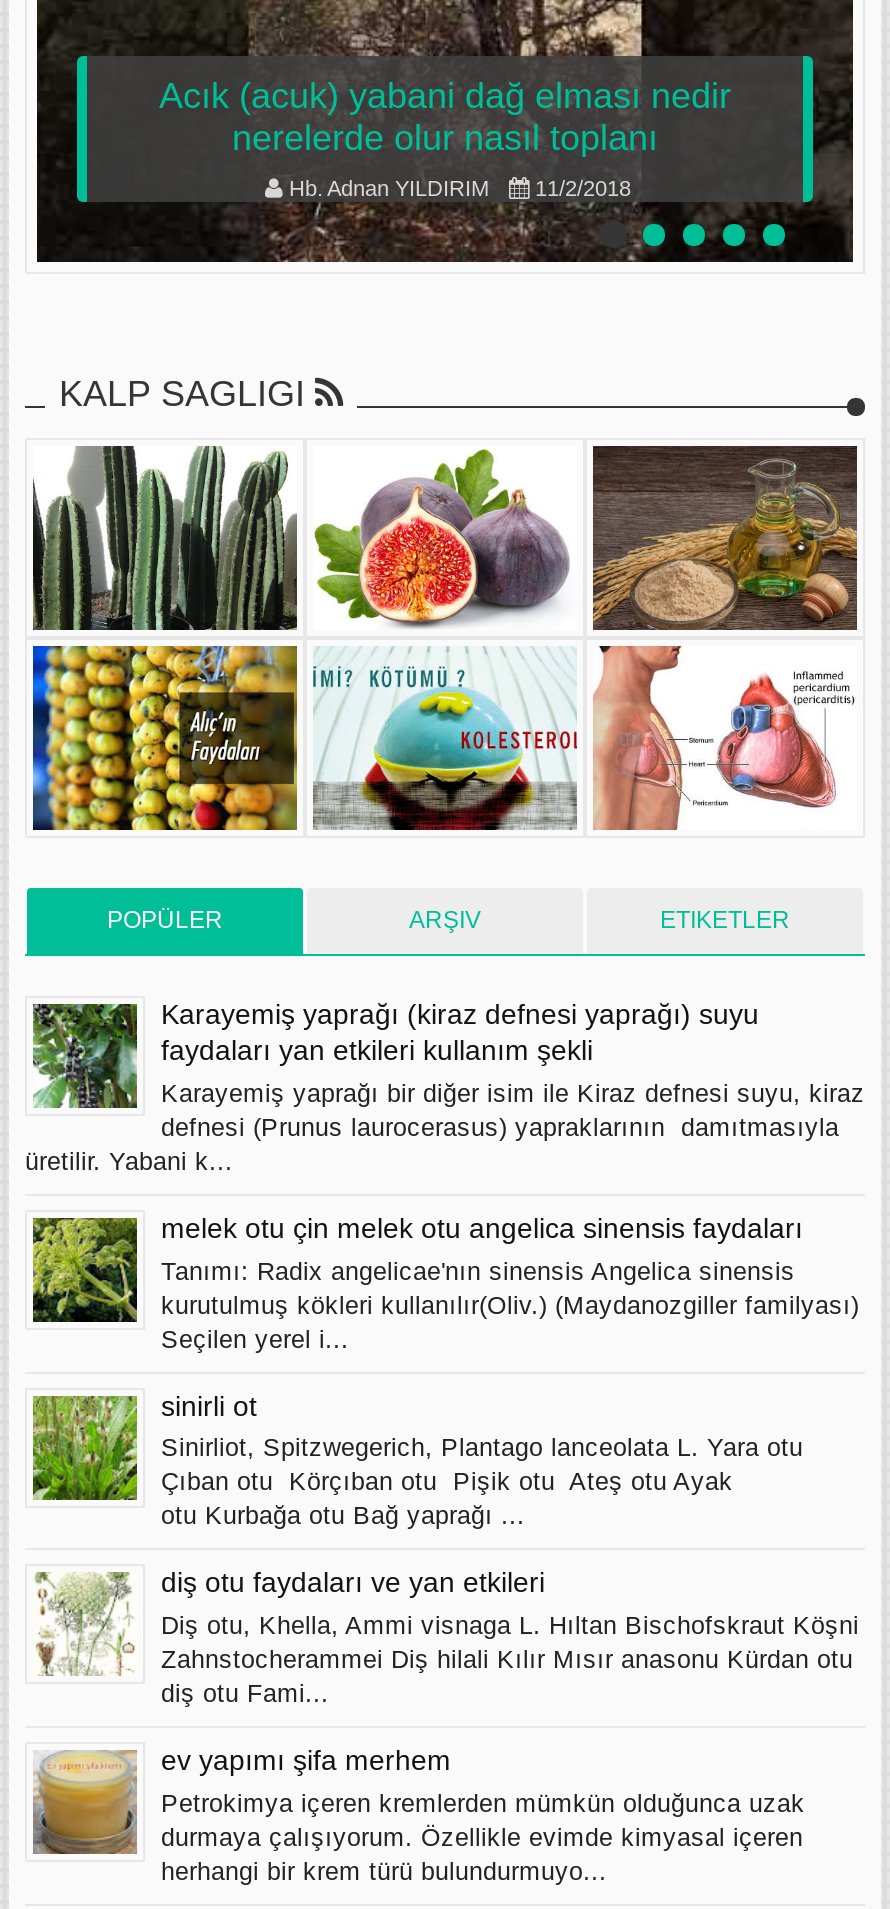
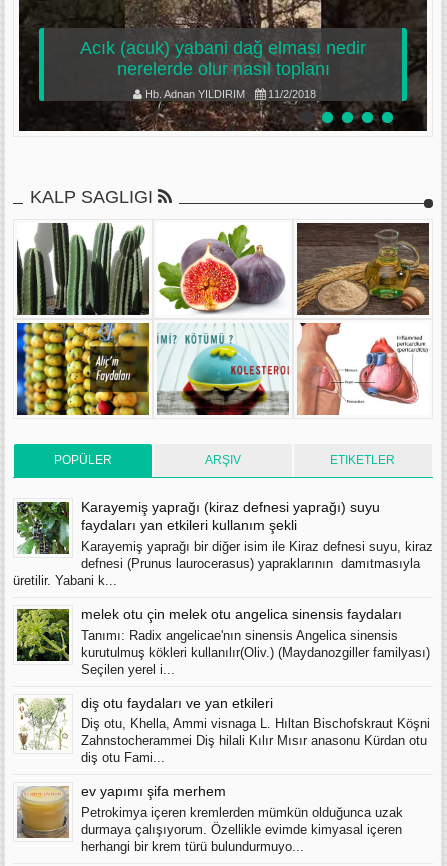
[33,1389,811,1531] [image] | sinirli ot | Sinirliot, Spitzwegerich, Plantago lanceolata L. Yara otu | Çıban otu Körçıban otu Pişik otu Ateş otu Ayak | otu Kurbağa otu Bağ yaprağı ... -> none

